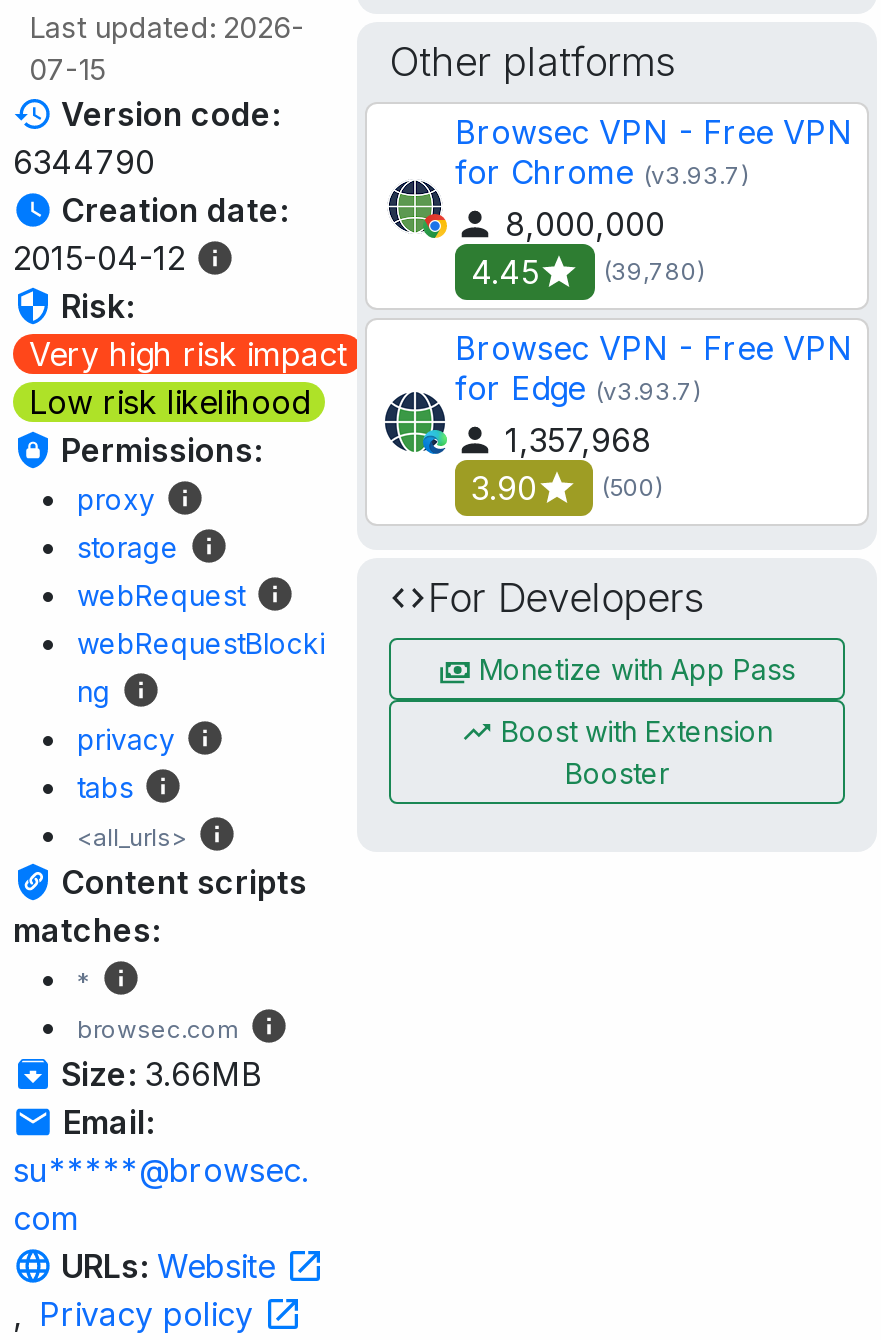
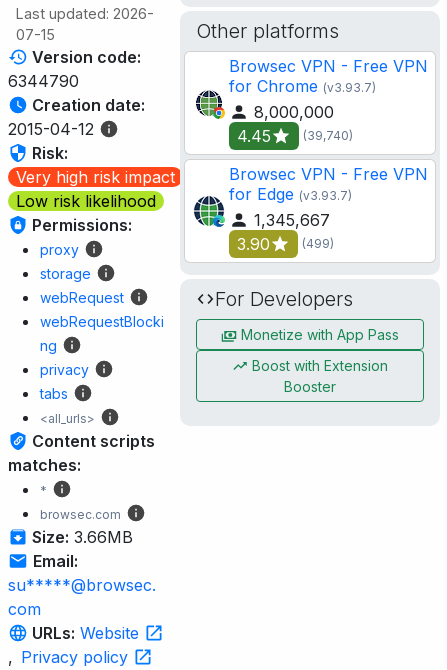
[603,256,705,286] (39,780) -> [303,128,353,143] (39,740)
[495,420,651,460] 1,357,968 -> [249,210,330,230] 1,345,667
[601,472,663,502] (500) -> [302,236,334,251] (499)

